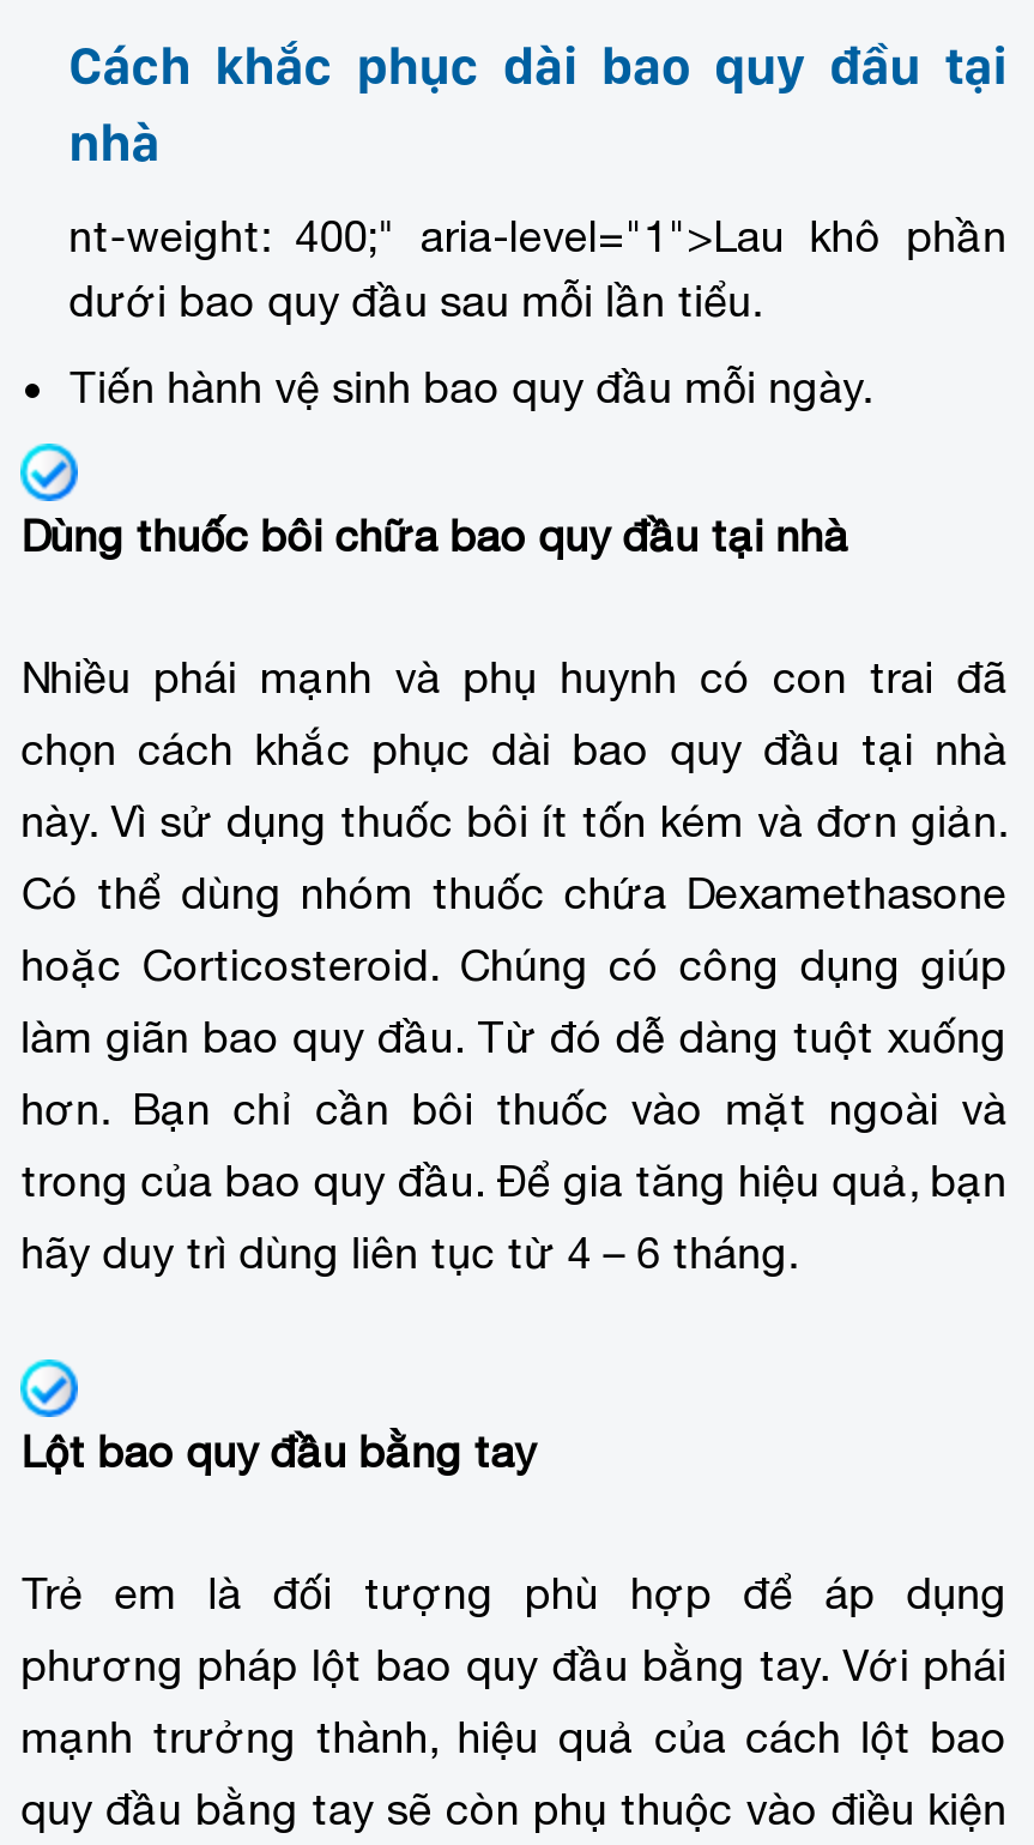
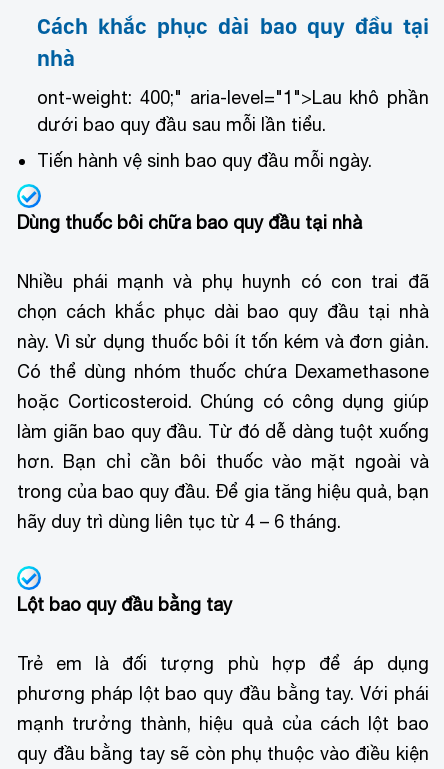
[69,212,1007,262] nt-weight: 400;" aria-level="1">Lau khô phần -> [37,87,429,108] ont-weight: 400;" aria-level="1">Lau khô phần

